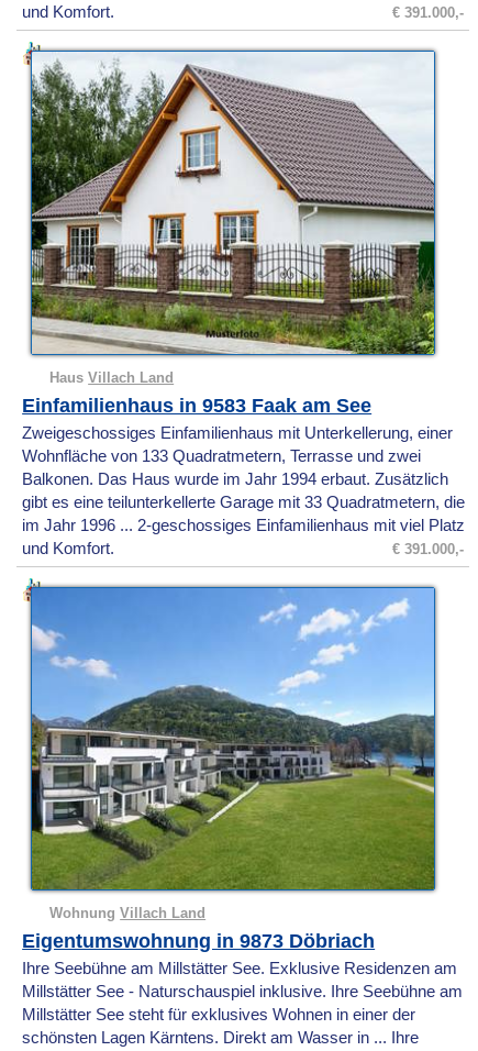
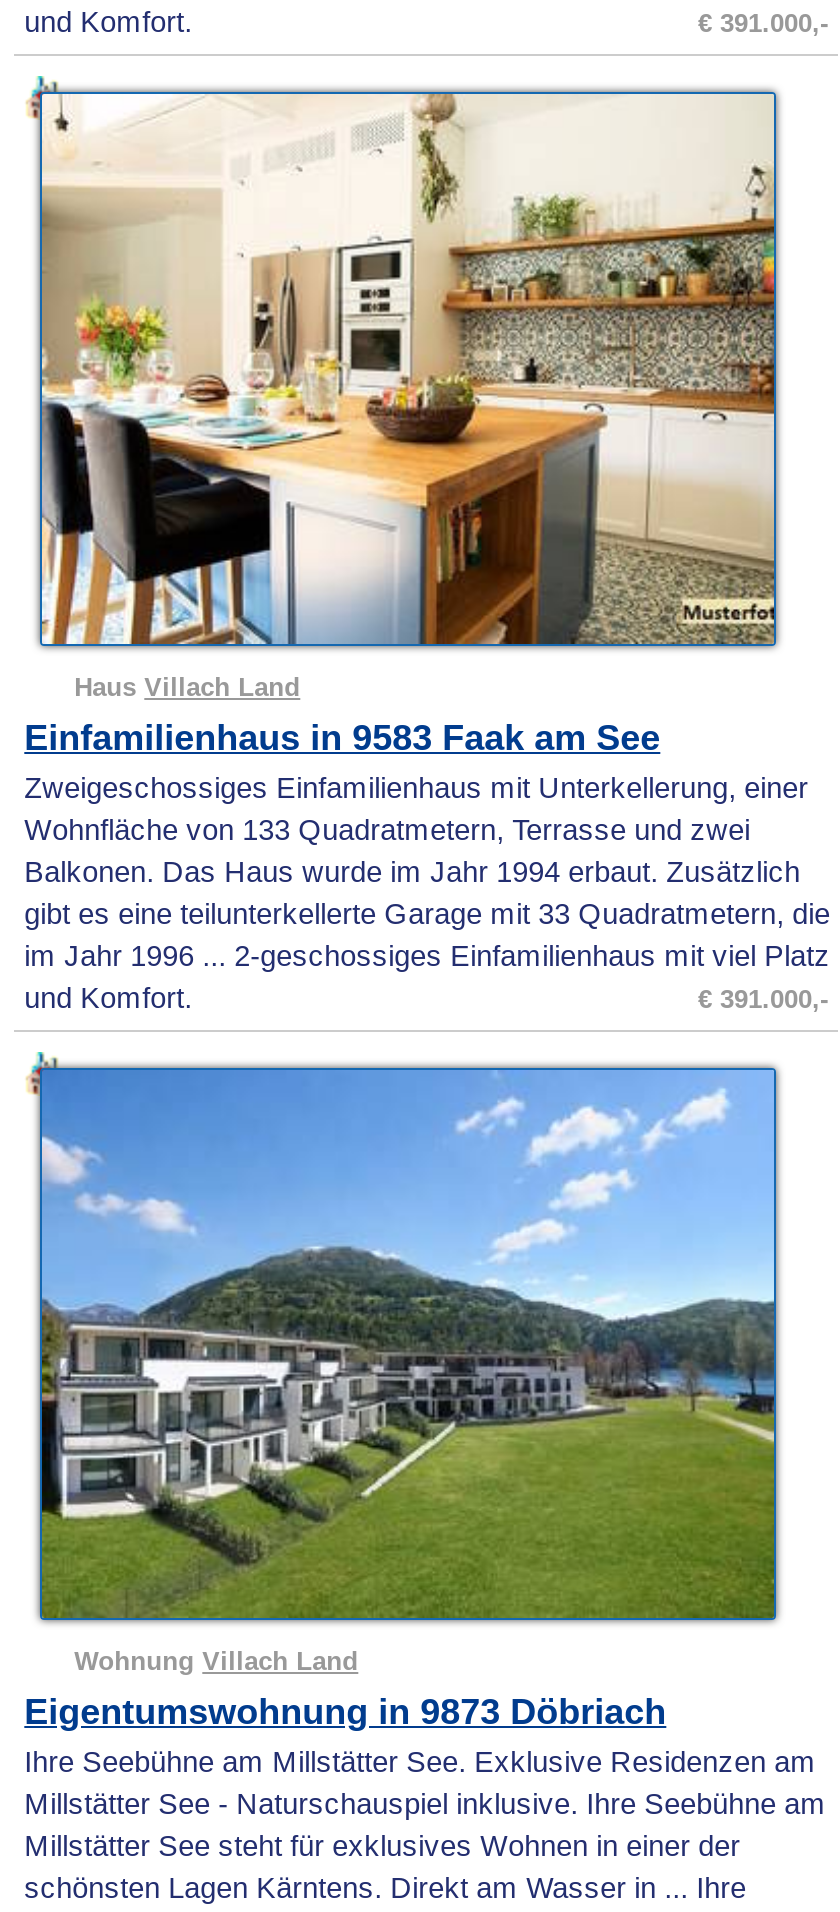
[31,52,435,355] [image] -> [40,92,776,646] [image]

